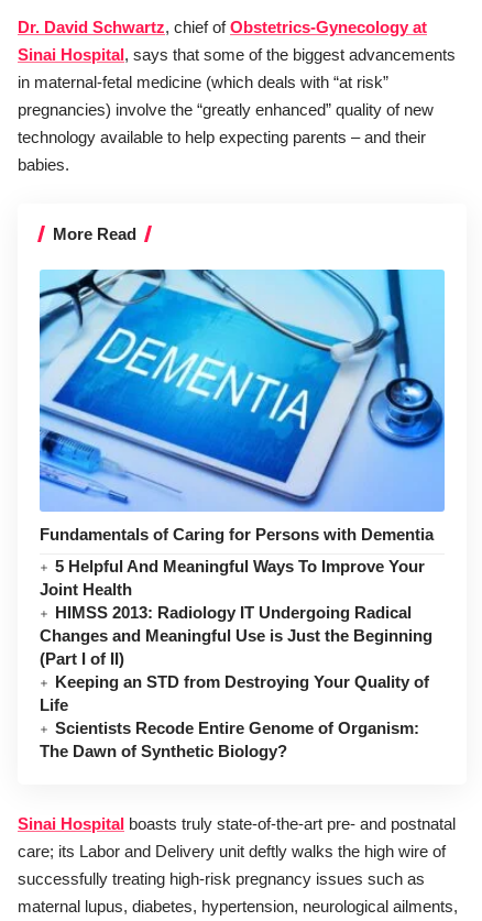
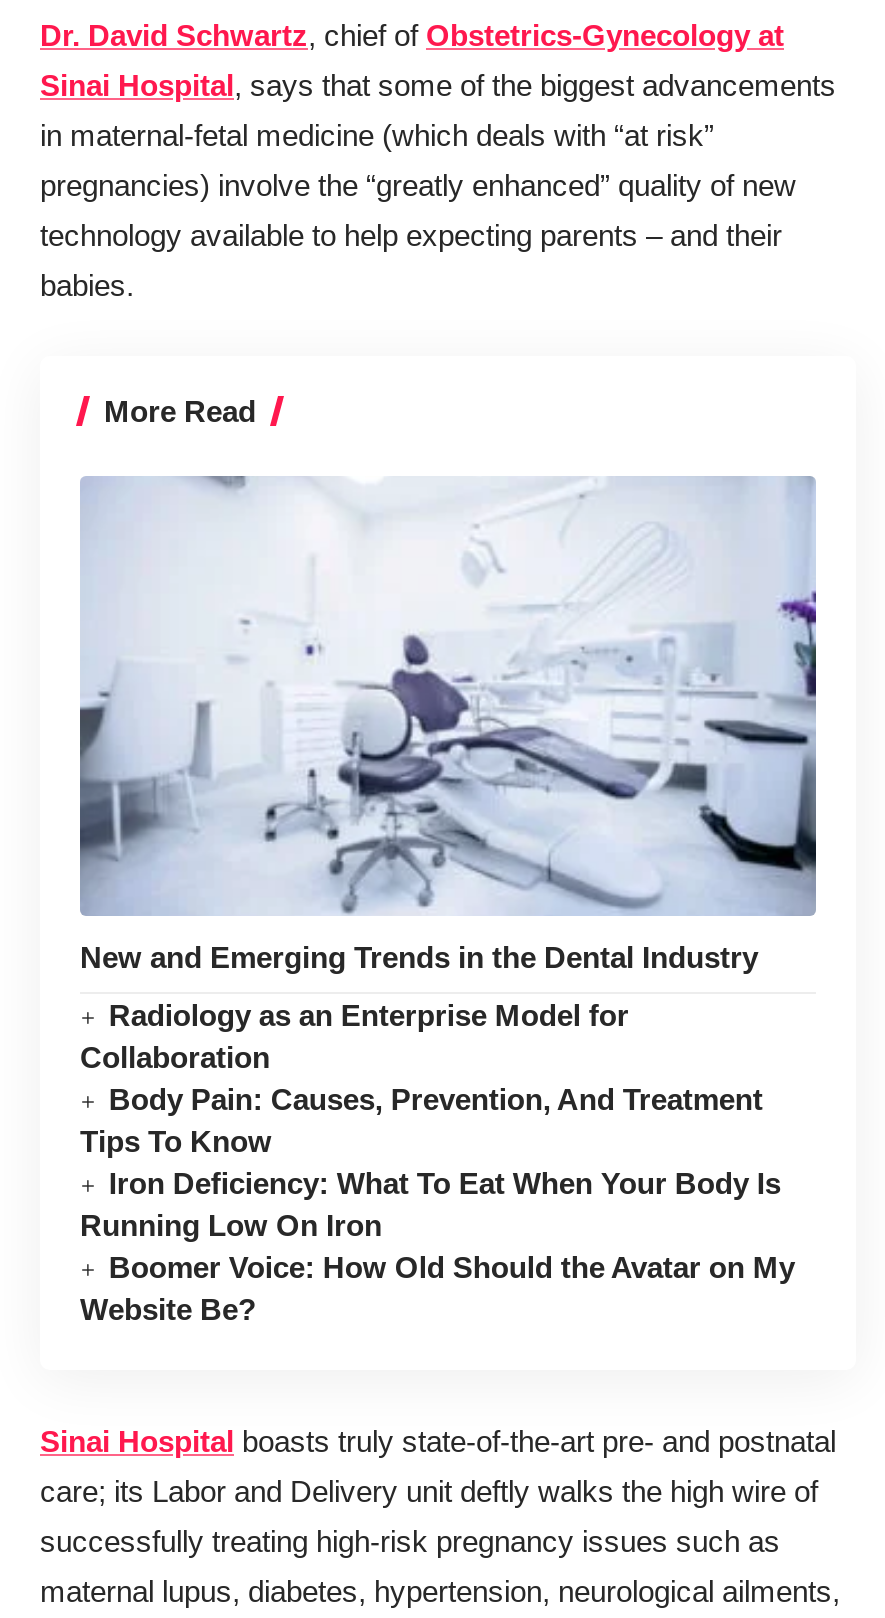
[39,268,445,544] [image] | Fundamentals of Caring for Persons with Dementia -> [78,474,818,975] [image] | New and Emerging Trends in the Dental Industry
[40,557,432,761] 5 Helpful And Meaningful Ways To Improve Your | Joint Health | HIMSS 2013: Radiology IT Undergoing Radical | Changes and Meaningful Use is Just the Beginning | (Part I of II) | Keeping an STD from Destroying Your Quality of | Life | Scientists Recode Entire Genome of Organism: | The Dawn of Synthetic Biology? -> [80,999,795,1327] Radiology as an Enterprise Model for | Collaboration | Body Pain: Causes, Prevention, And Treatment | Tips To Know | Iron Deficiency: What To Eat When Your Body Is | Running Low On Iron | Boomer Voice: How Old Should the Avatar on My | Website Be?

